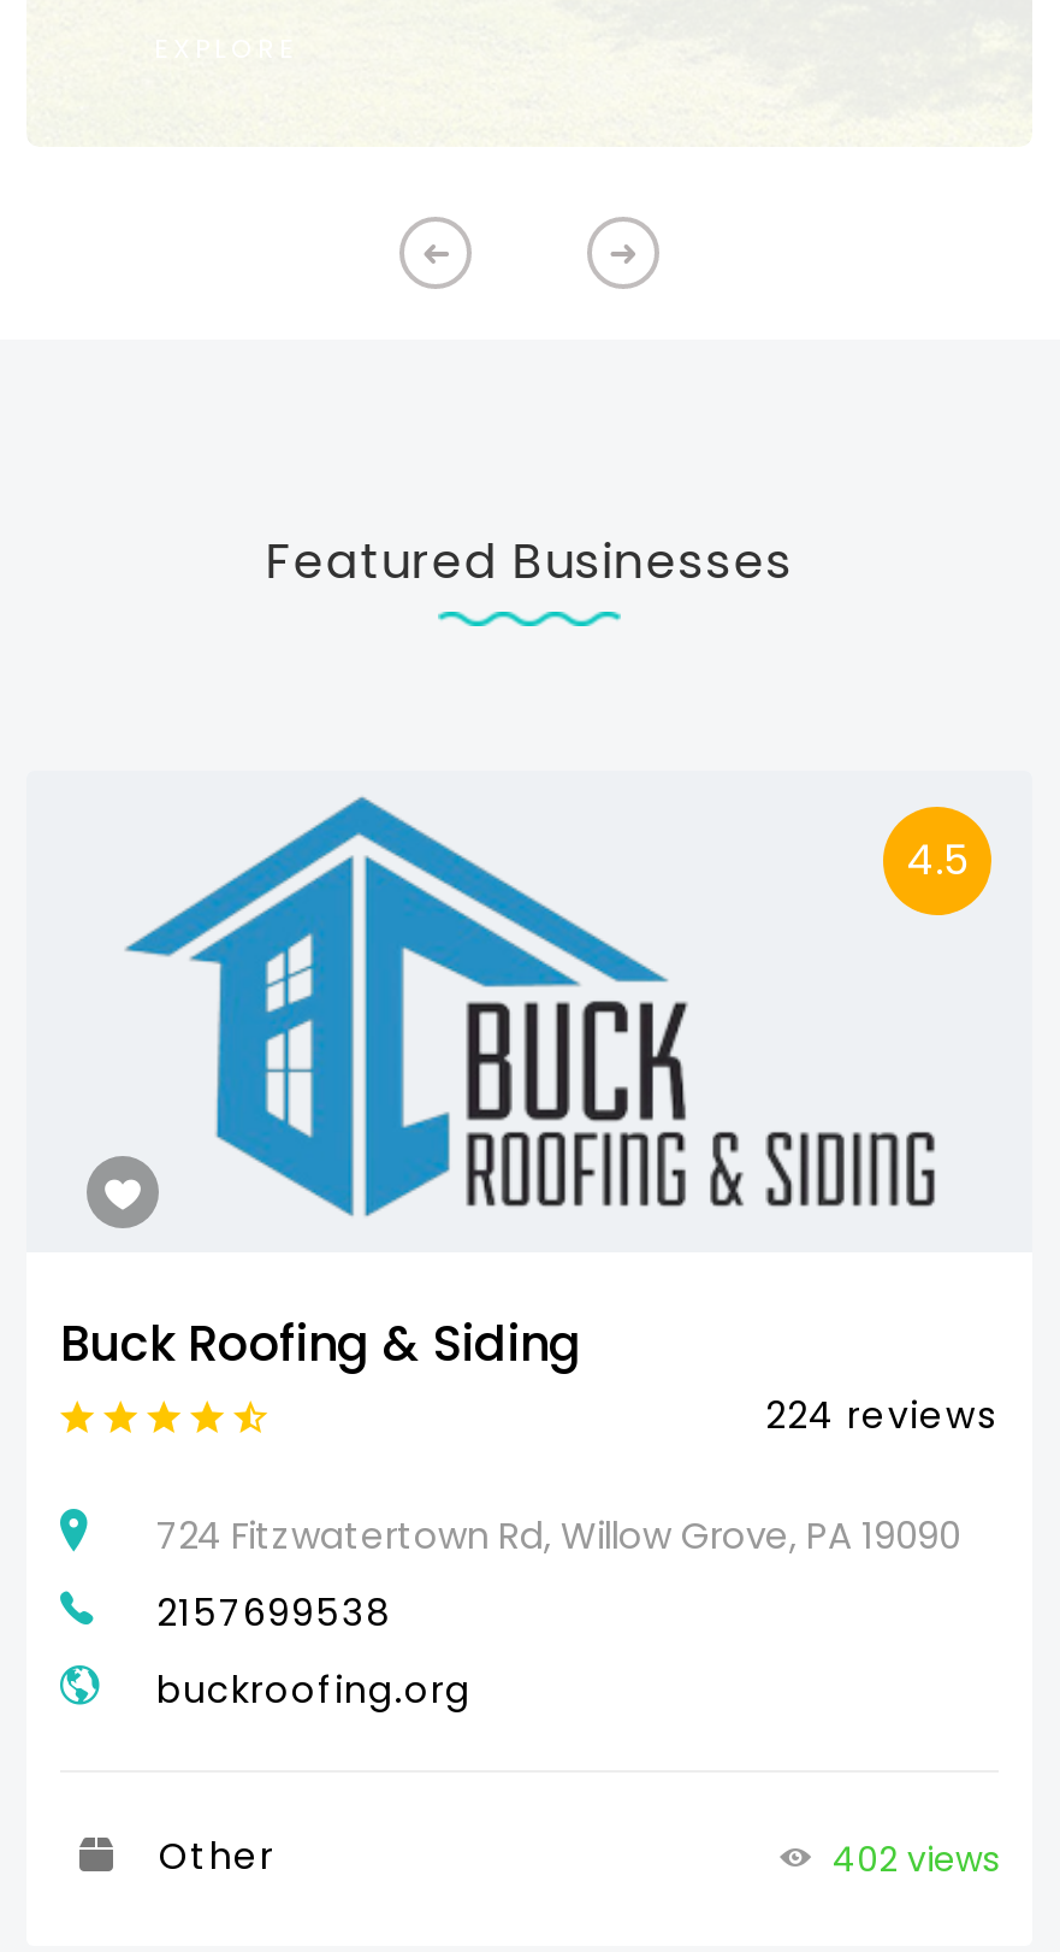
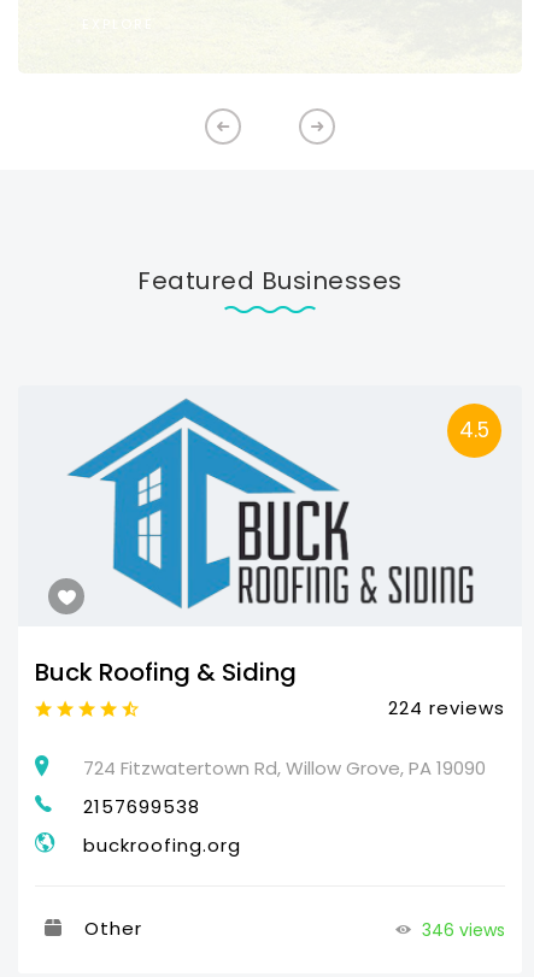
[823,1836,999,1884] 402 views -> [417,918,505,942] 346 views

